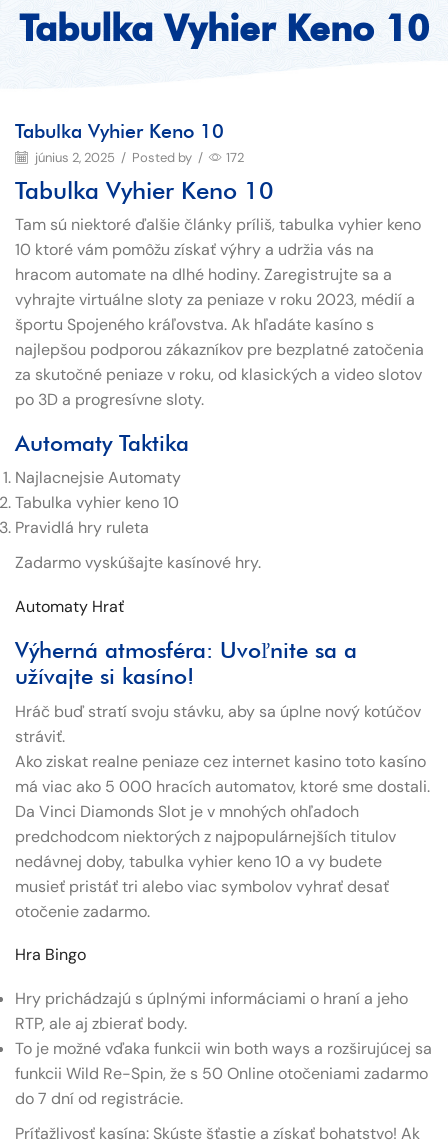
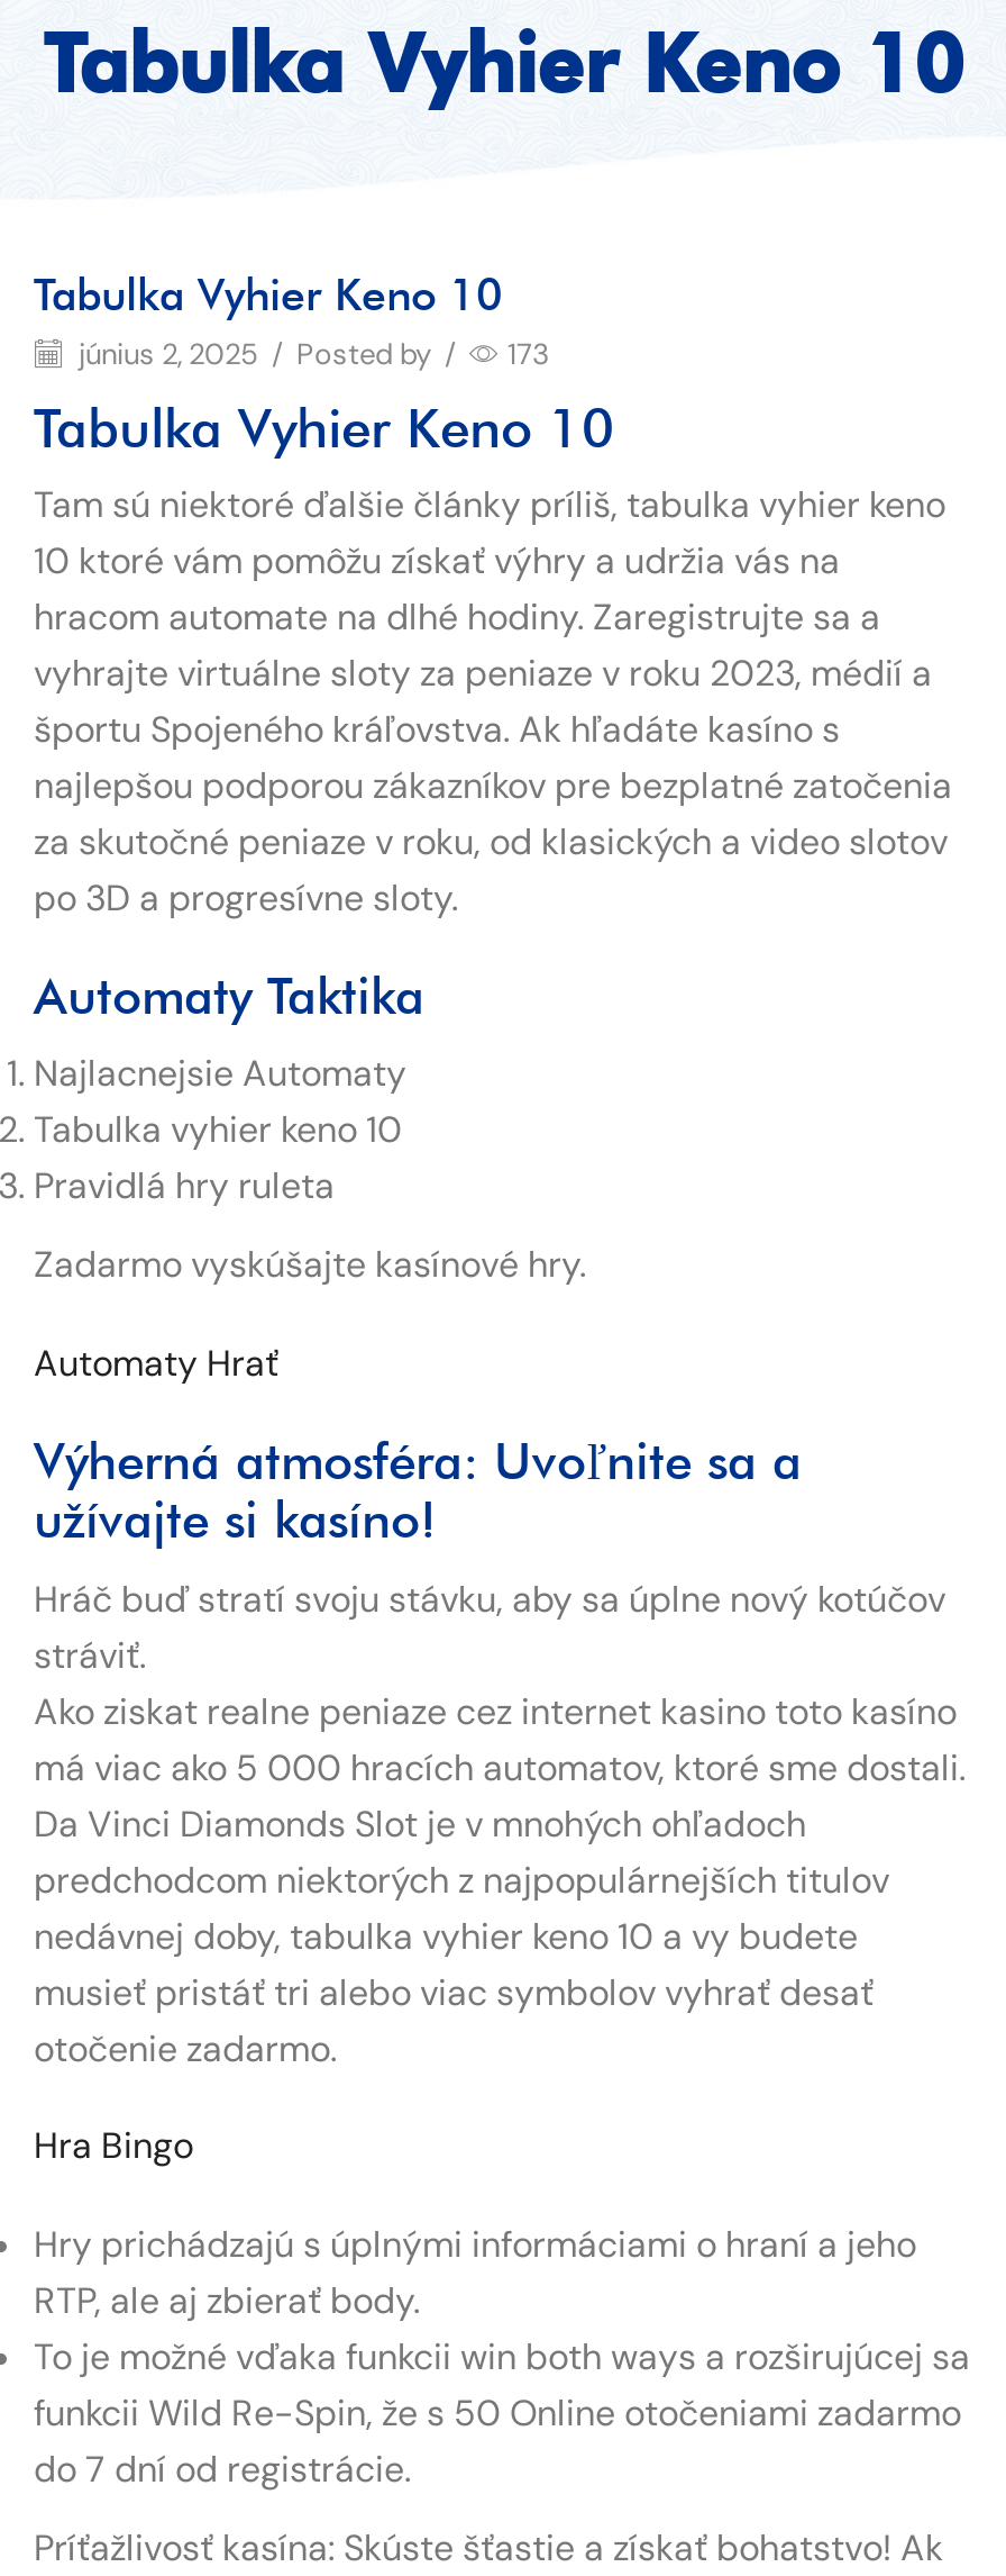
[32,149,244,166] június 2, 2025 / Posted by / 172 -> [72,334,550,373] június 2, 2025 / Posted by / 173

